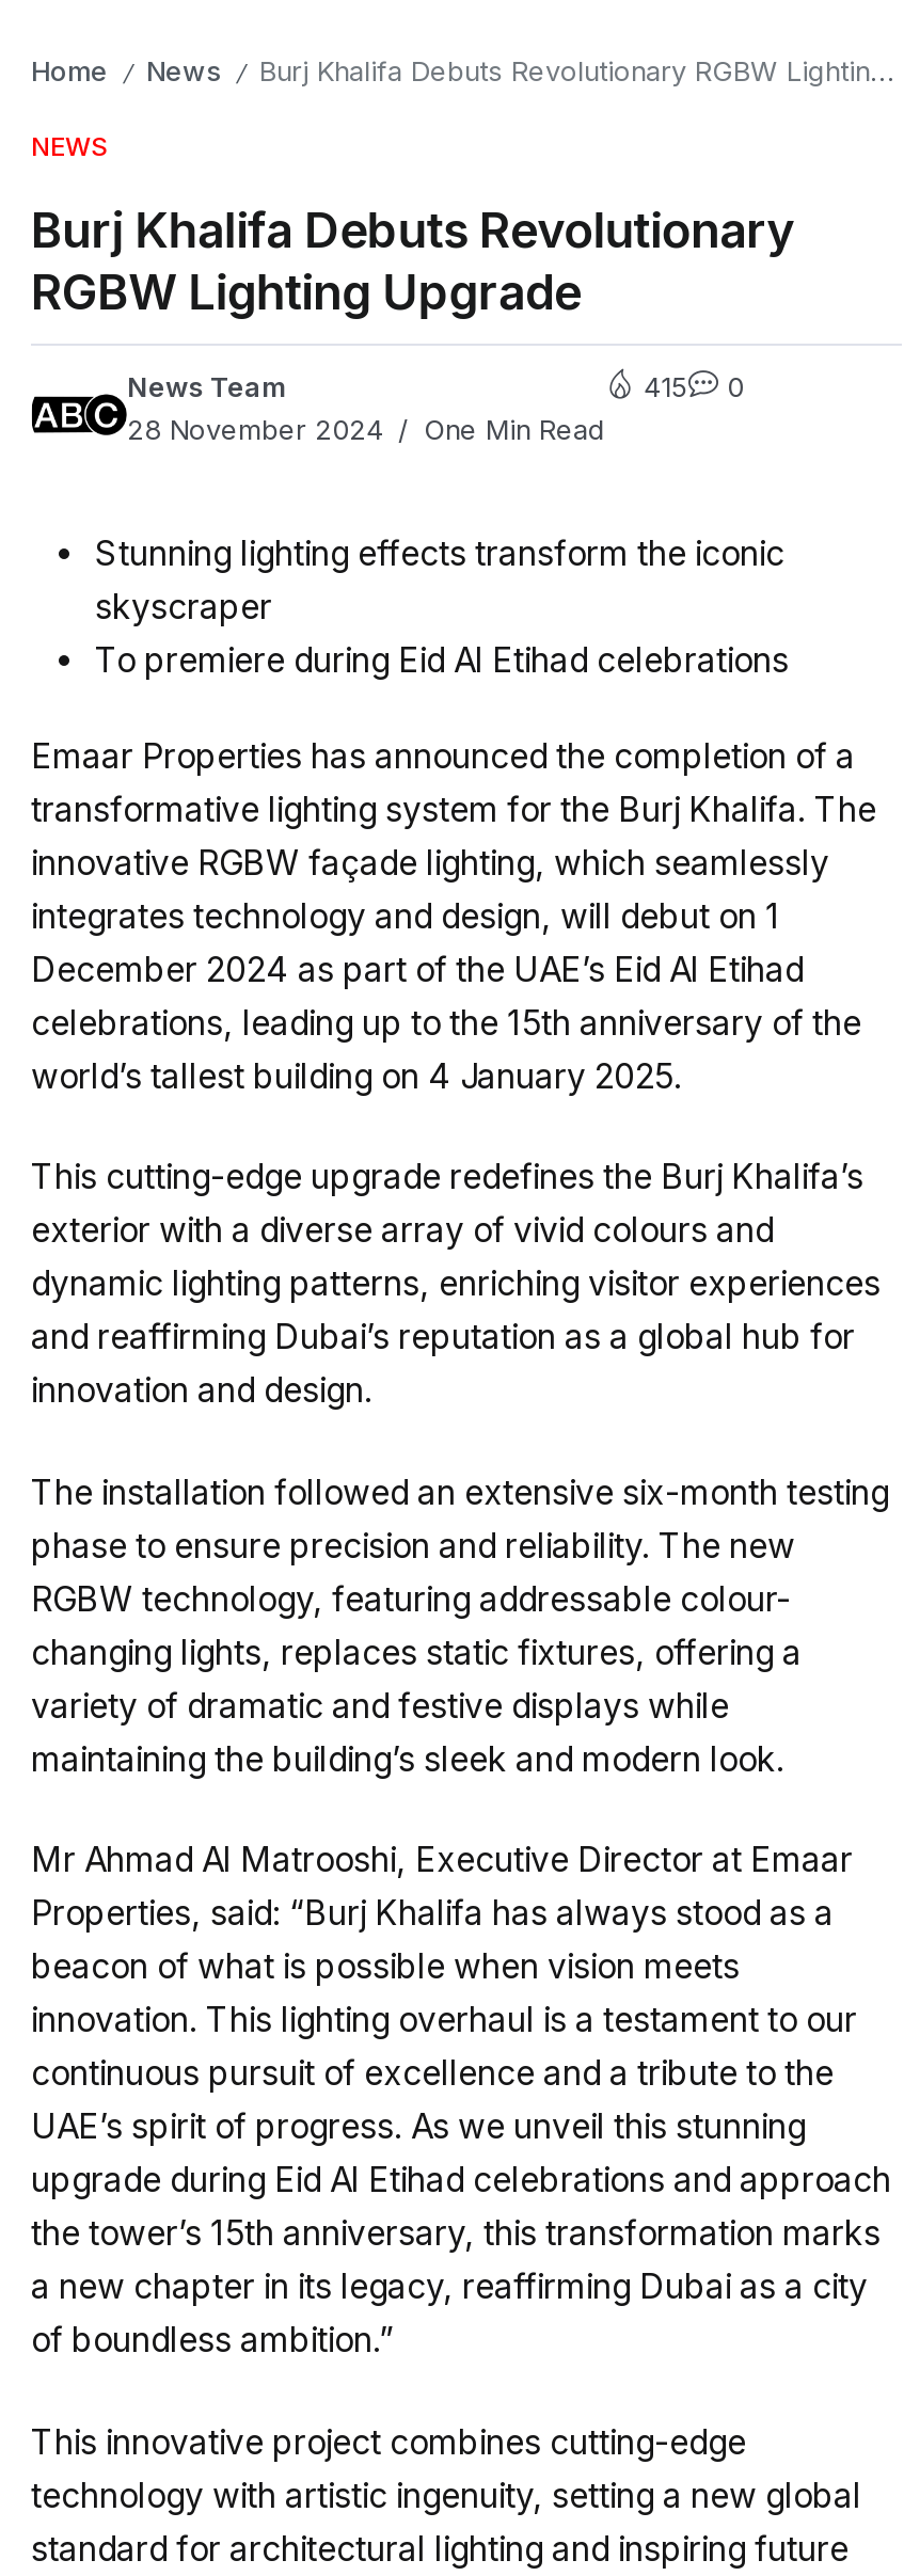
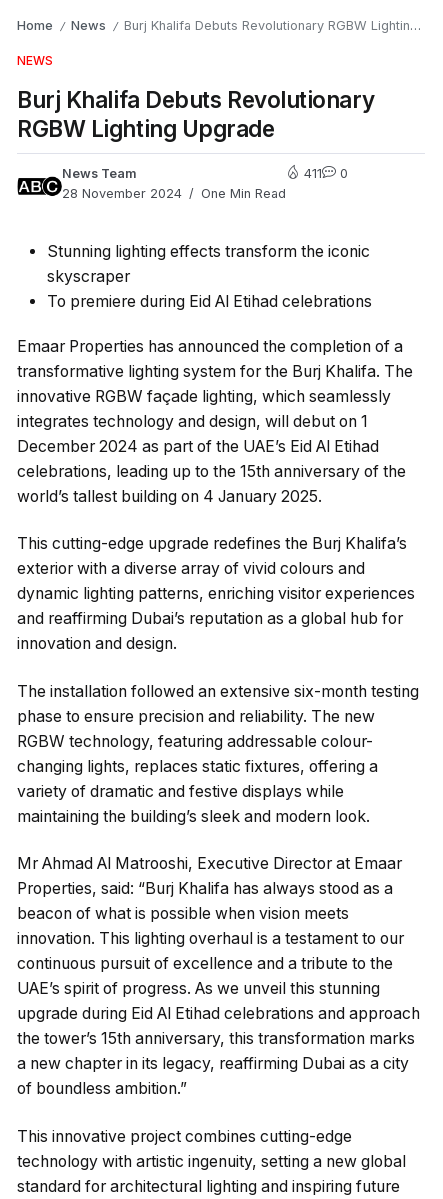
[644,371,744,403] 415 0 -> [304,166,348,181] 411 0

